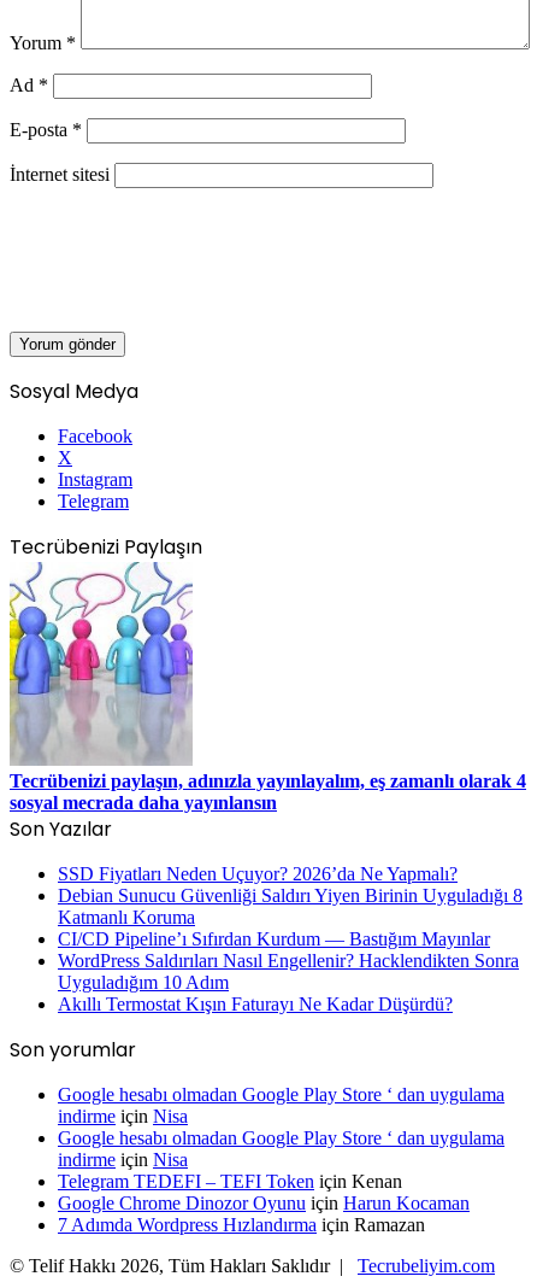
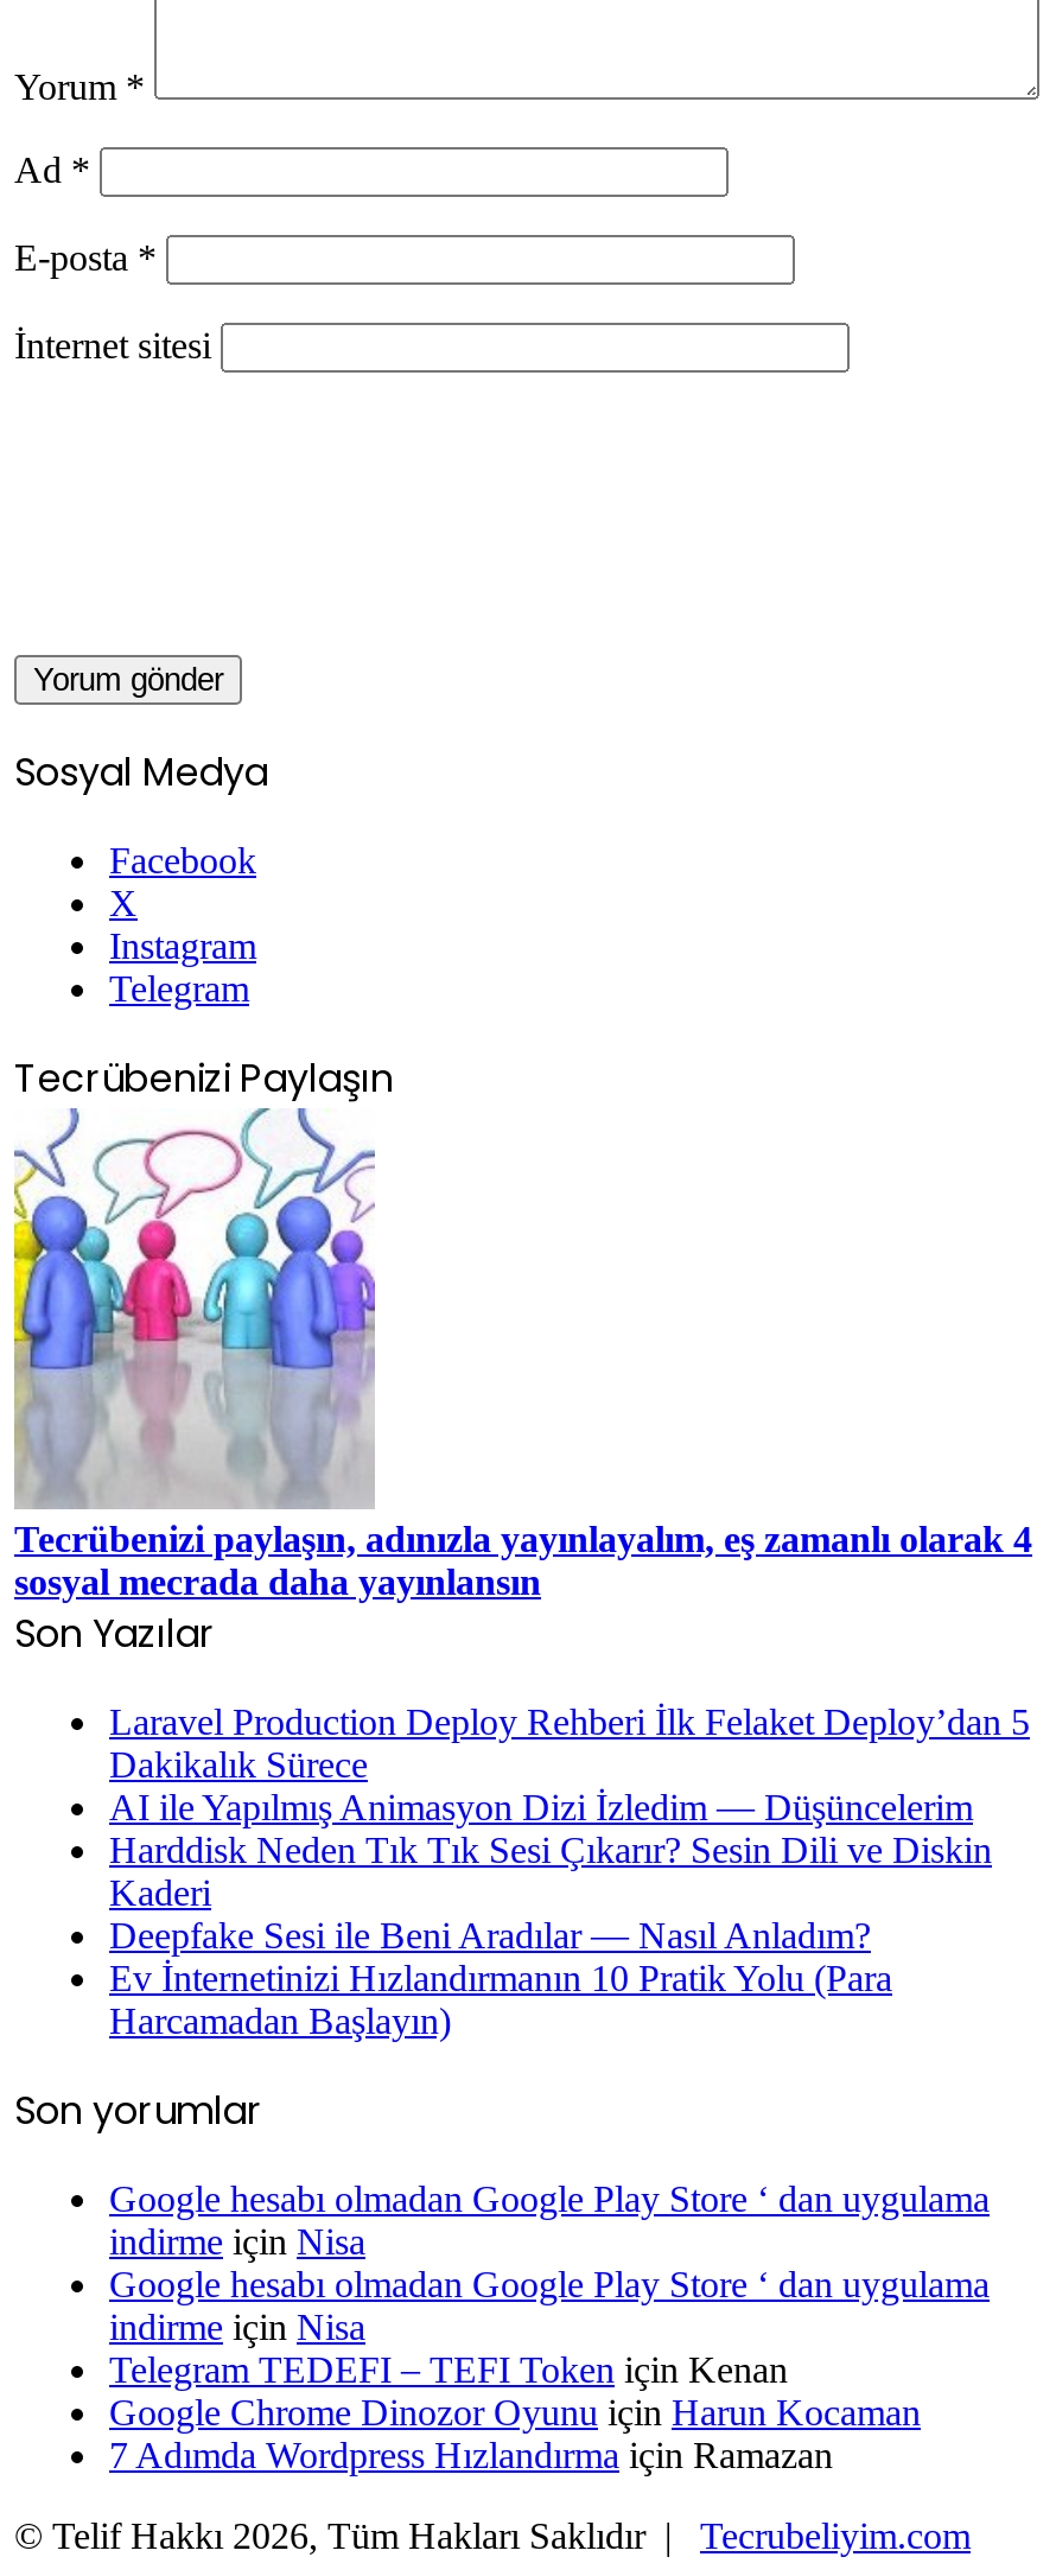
[58,864,523,1015] SSD Fiyatları Neden Uçuyor? 2026’da Ne Yapmalı? | Debian Sunucu Güvenliği Saldırı Yiyen Birinin Uyguladığı 8 | Katmanlı Koruma | CI/CD Pipeline’ı Sıfırdan Kurdum — Bastığım Mayınlar | WordPress Saldırıları Nasıl Engellenir? Hacklendikten Sonra | Uyguladığım 10 Adım | Akıllı Termostat Kışın Faturayı Ne Kadar Düşürdü? -> [109,1702,1030,2042] Laravel Production Deploy Rehberi İlk Felaket Deploy’dan 5 | Dakikalık Sürece | AI ile Yapılmış Animasyon Dizi İzledim — Düşüncelerim | Harddisk Neden Tık Tık Sesi Çıkarır? Sesin Dili ve Diskin | Kaderi | Deepfake Sesi ile Beni Aradılar — Nasıl Anladım? | Ev İnternetinizi Hızlandırmanın 10 Pratik Yolu (Para | Harcamadan Başlayın)

